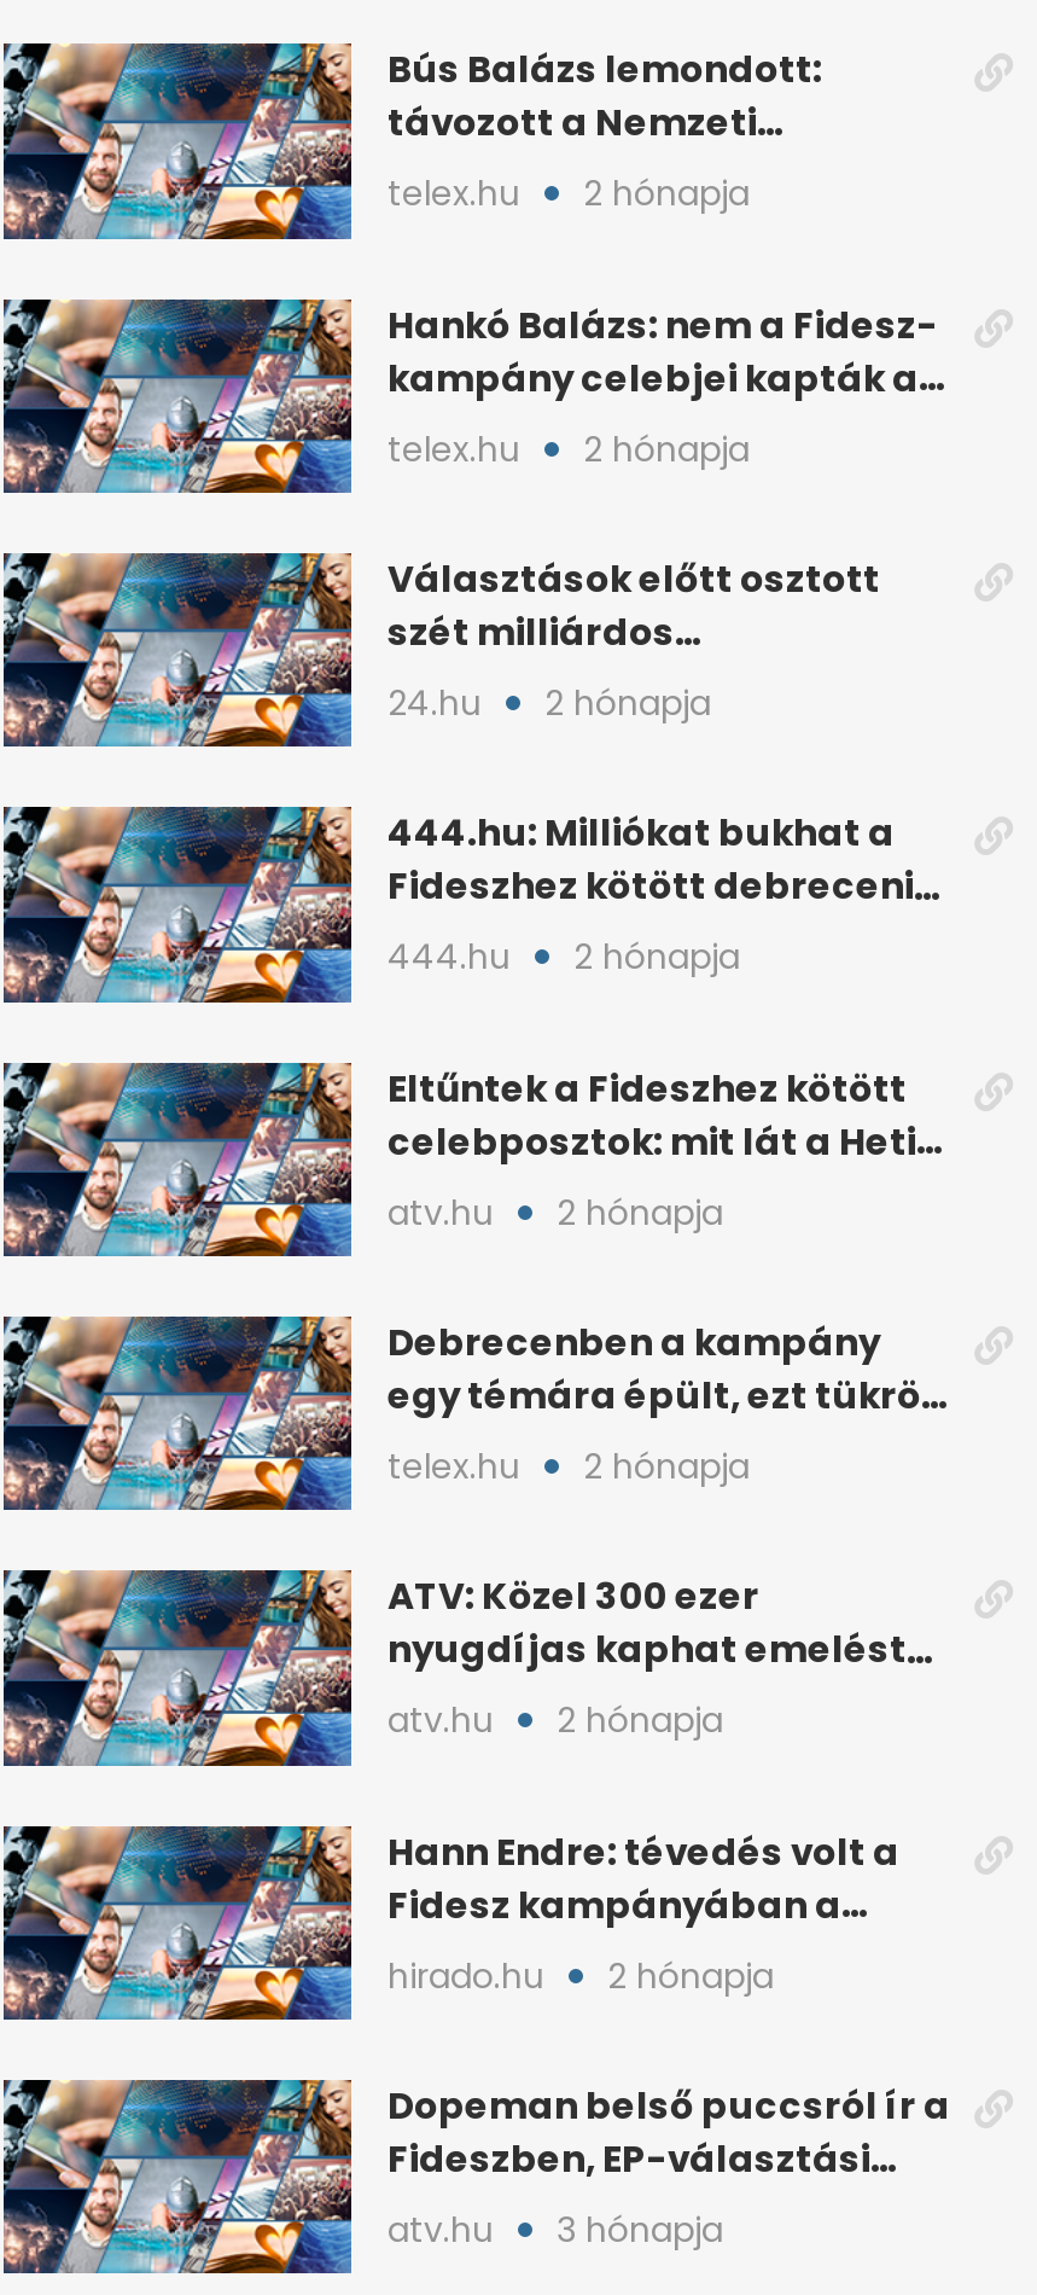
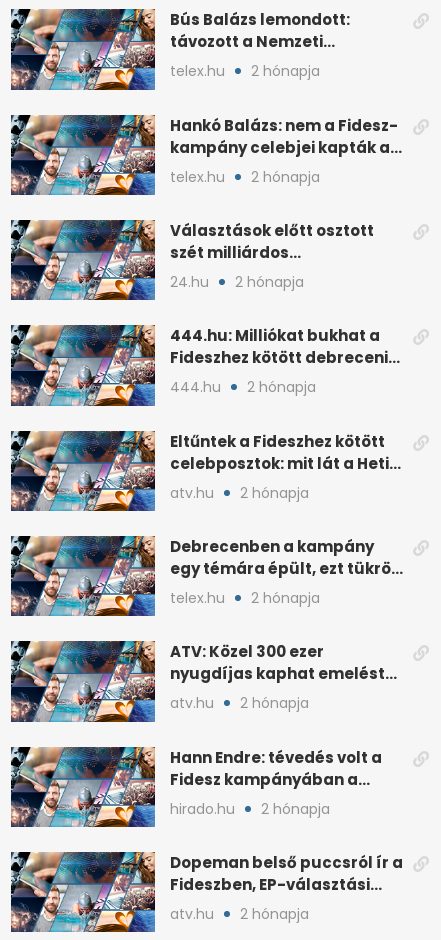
[557,2206,723,2254] 3 hónapja -> [240,904,309,924] 2 hónapja

